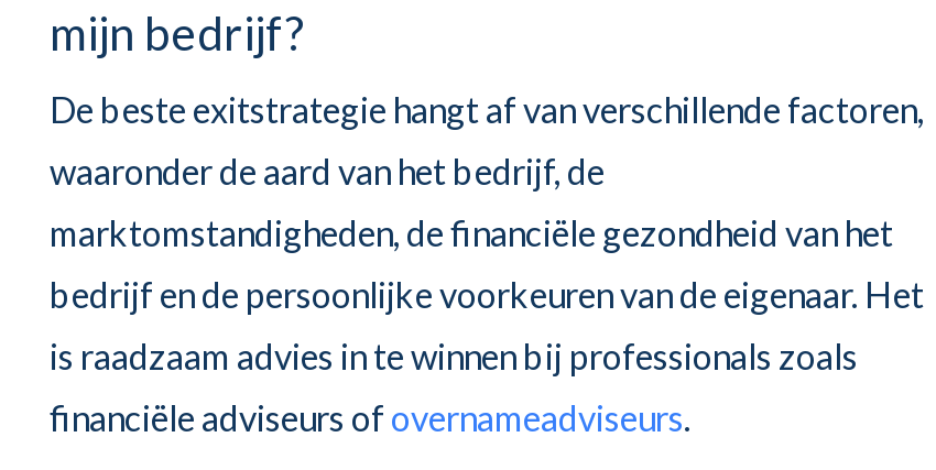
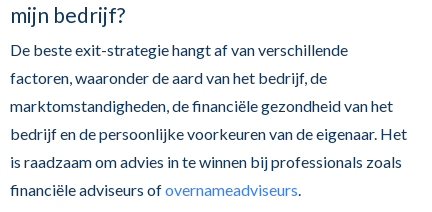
[50,88,924,129] De beste exitstrategie hangt af van verschillende factoren, -> [10,40,348,59] De beste exit-strategie hangt af van verschillende
[50,149,605,191] waaronder de aard van het bedrijf, de -> [10,68,327,87] factoren, waaronder de aard van het bedrijf, de
[50,334,858,376] is raadzaam advies in te winnen bij professionals zoals -> [10,152,402,171] is raadzaam om advies in te winnen bij professionals zoals

